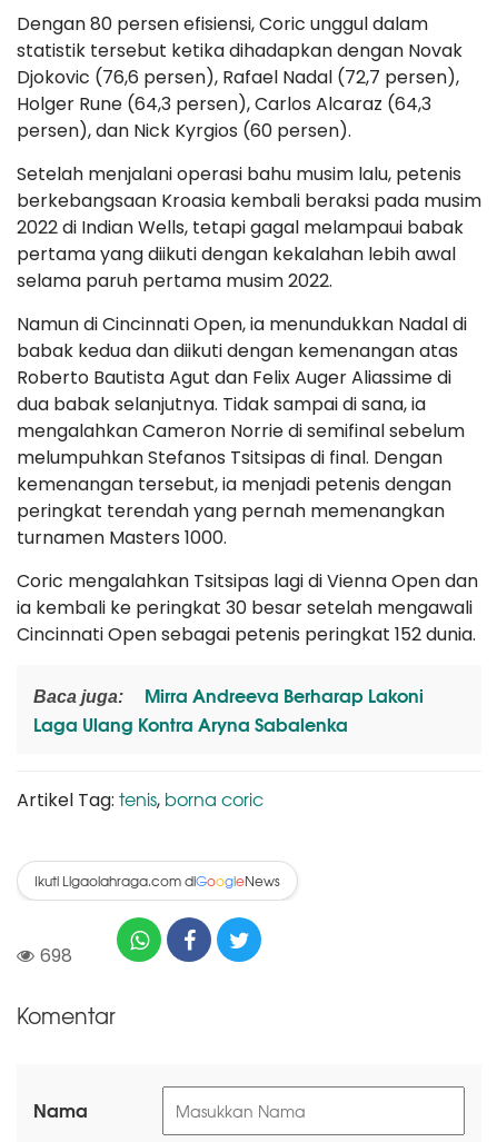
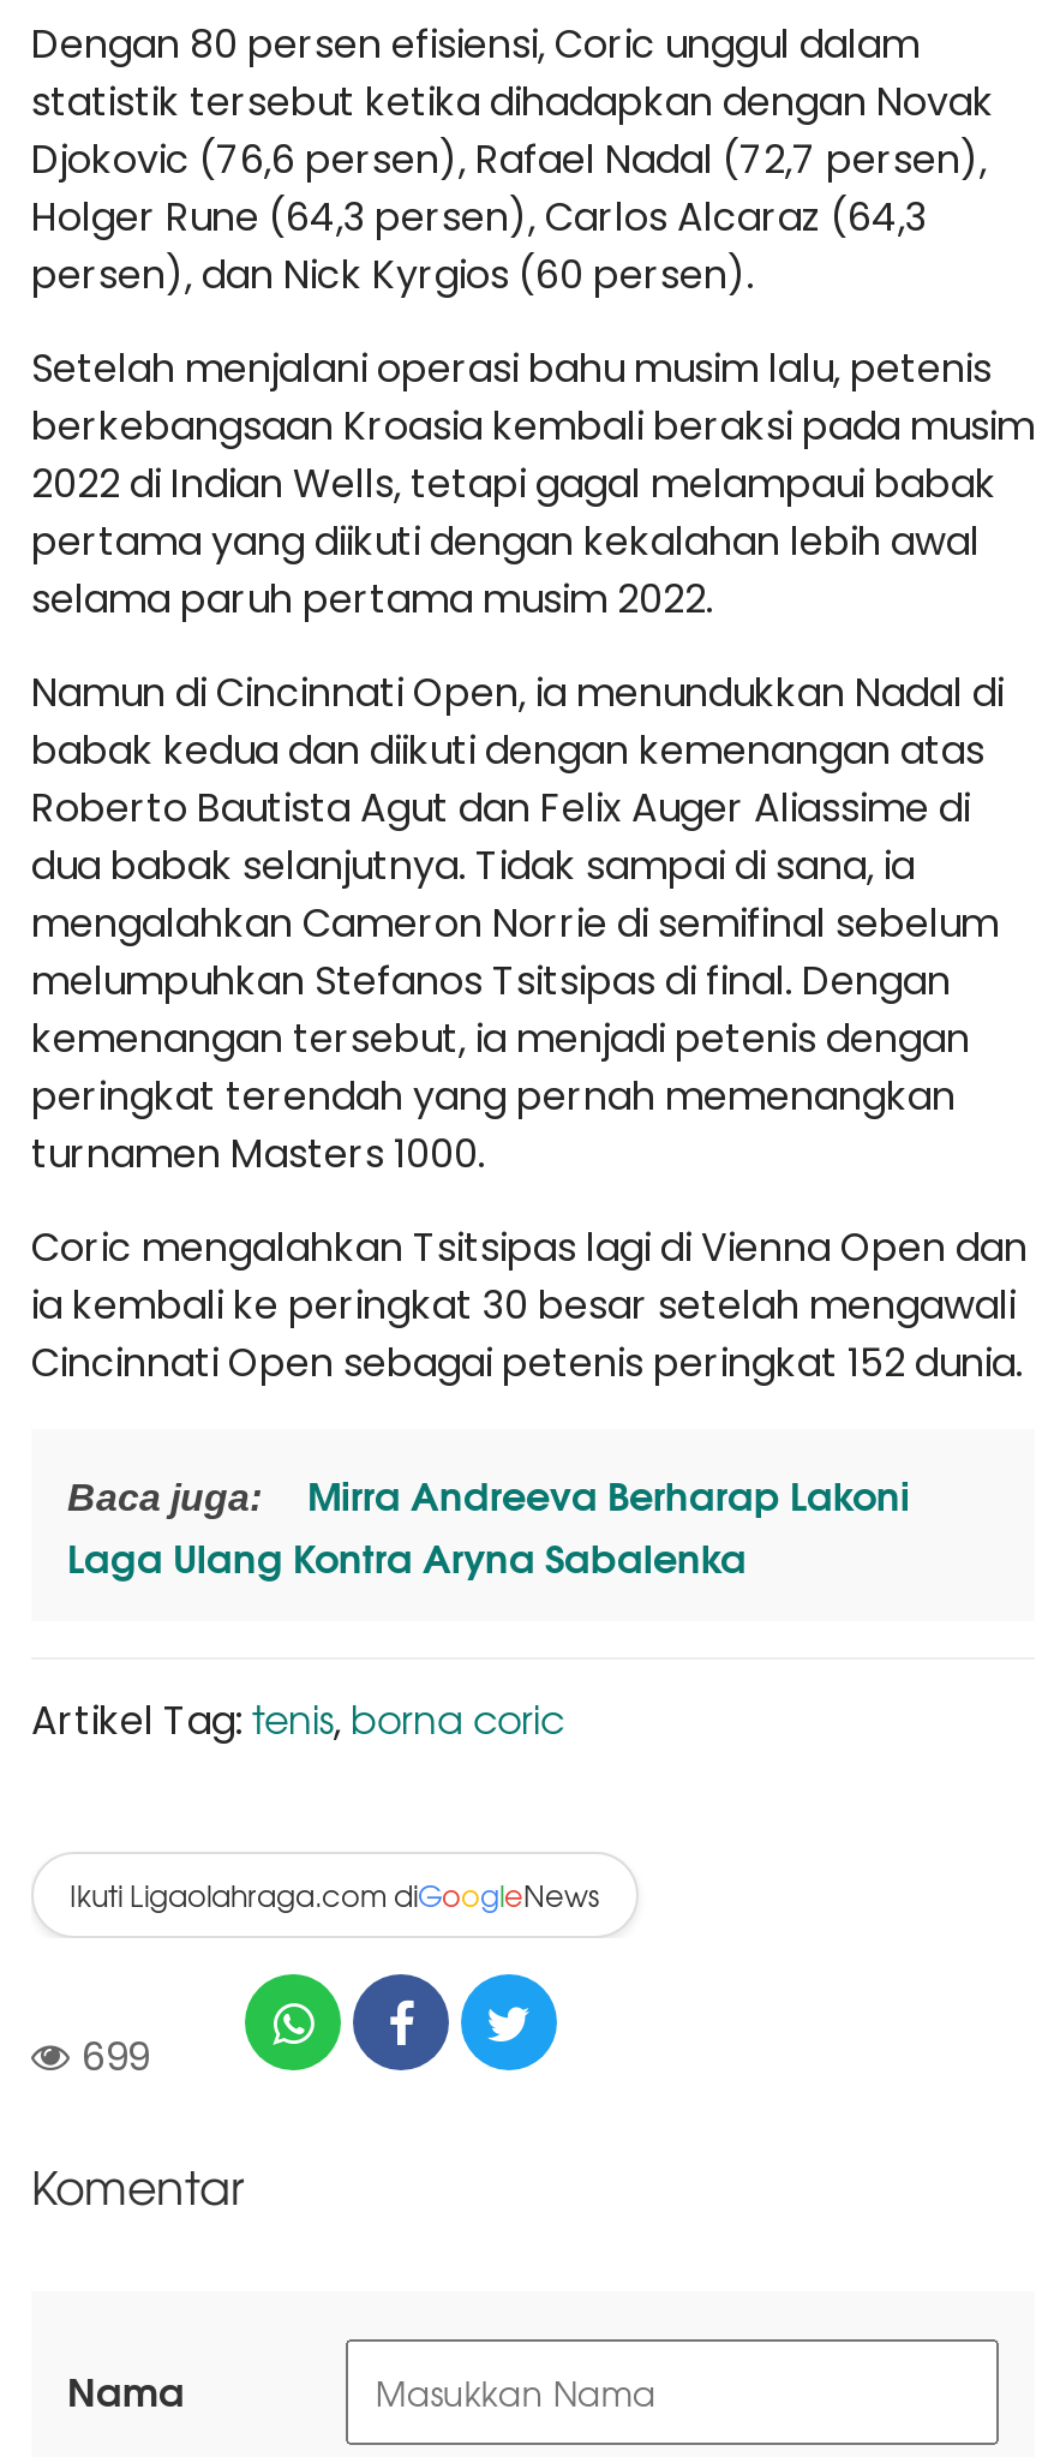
[40,946,72,964] 698 -> [82,2037,149,2075] 699

